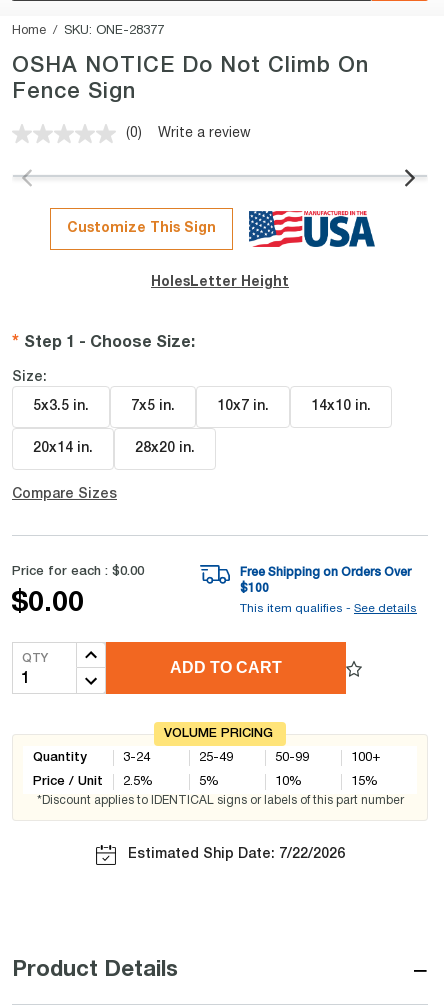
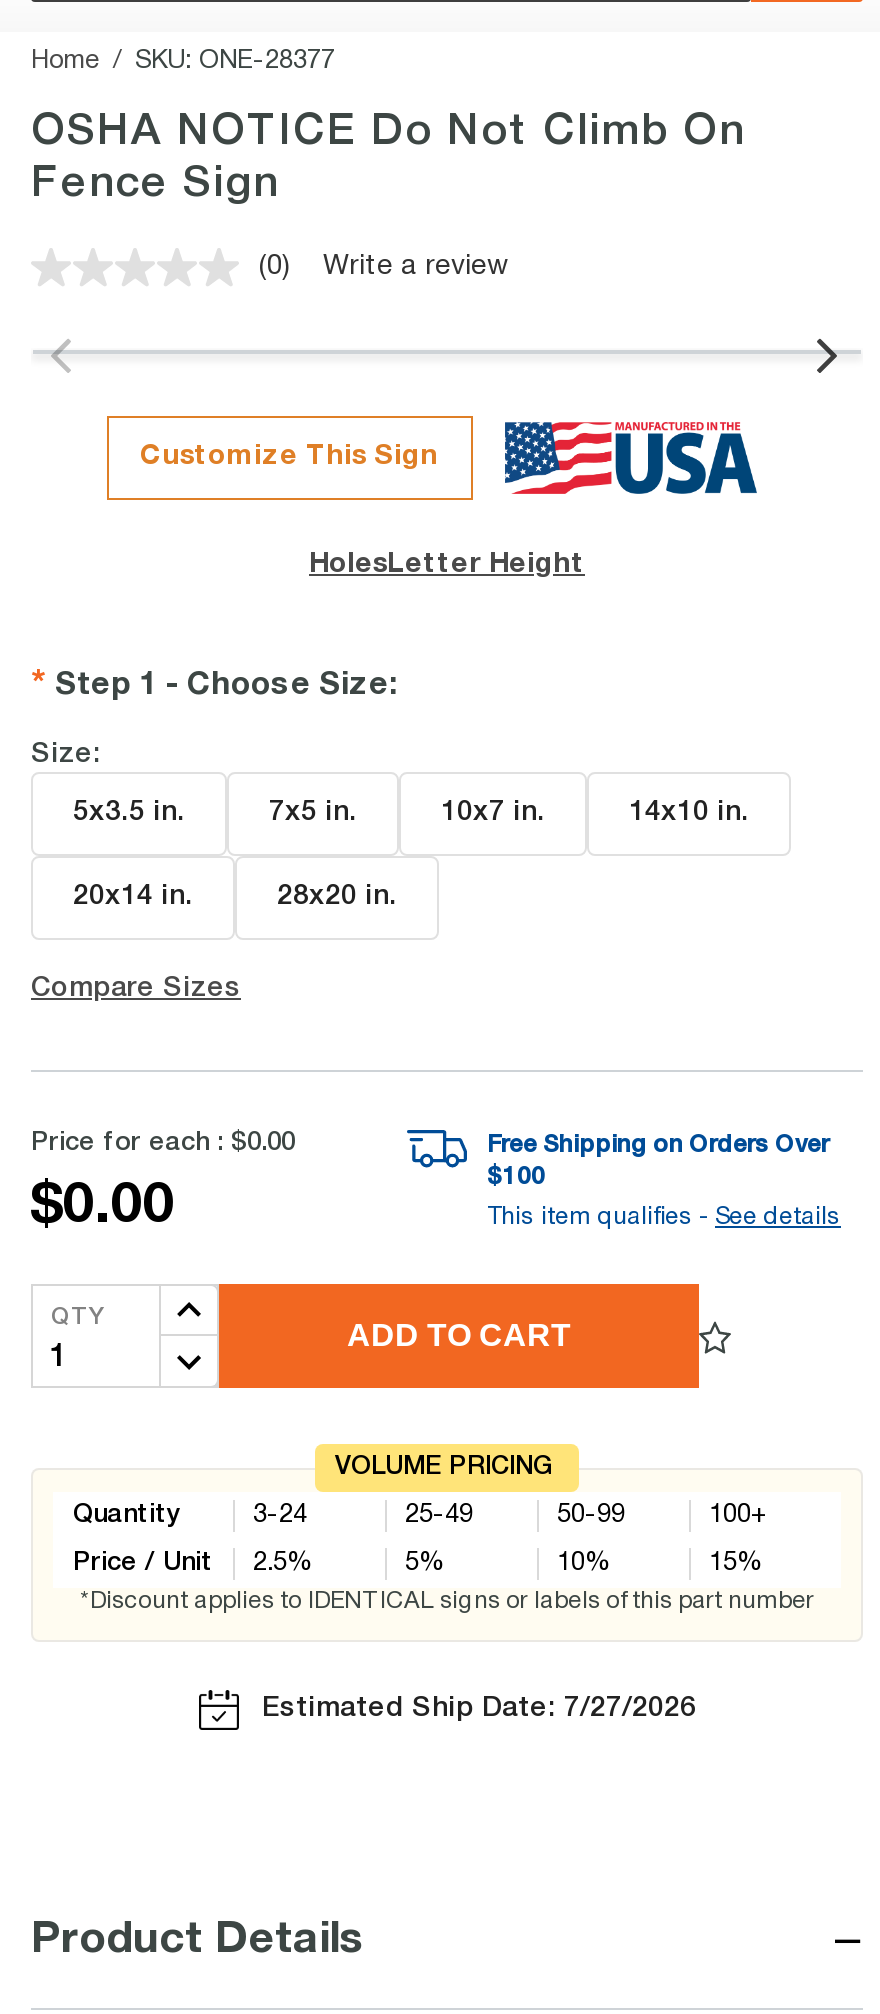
[127,848,344,861] Estimated Ship Date: 7/22/2026 -> [262,1696,696,1722] Estimated Ship Date: 7/27/2026

